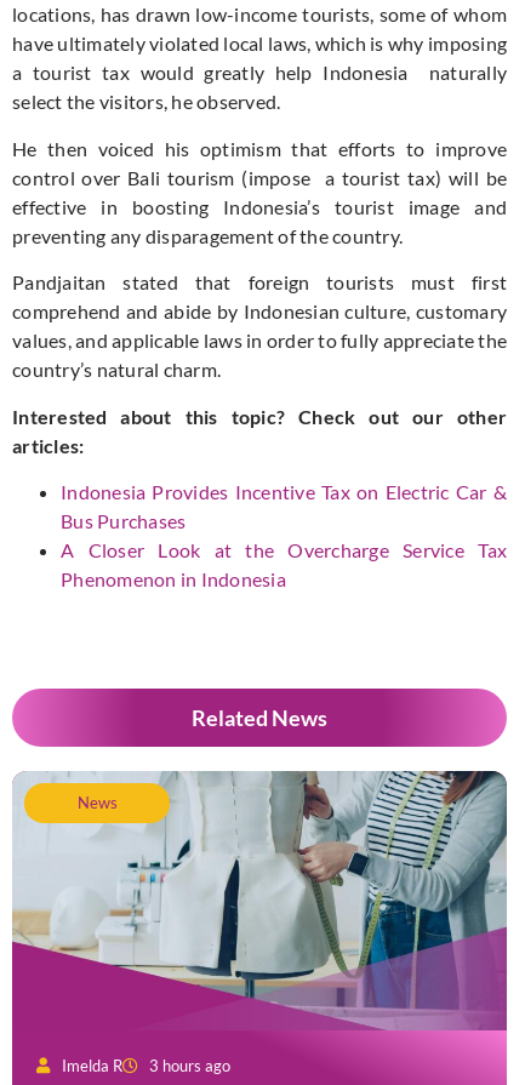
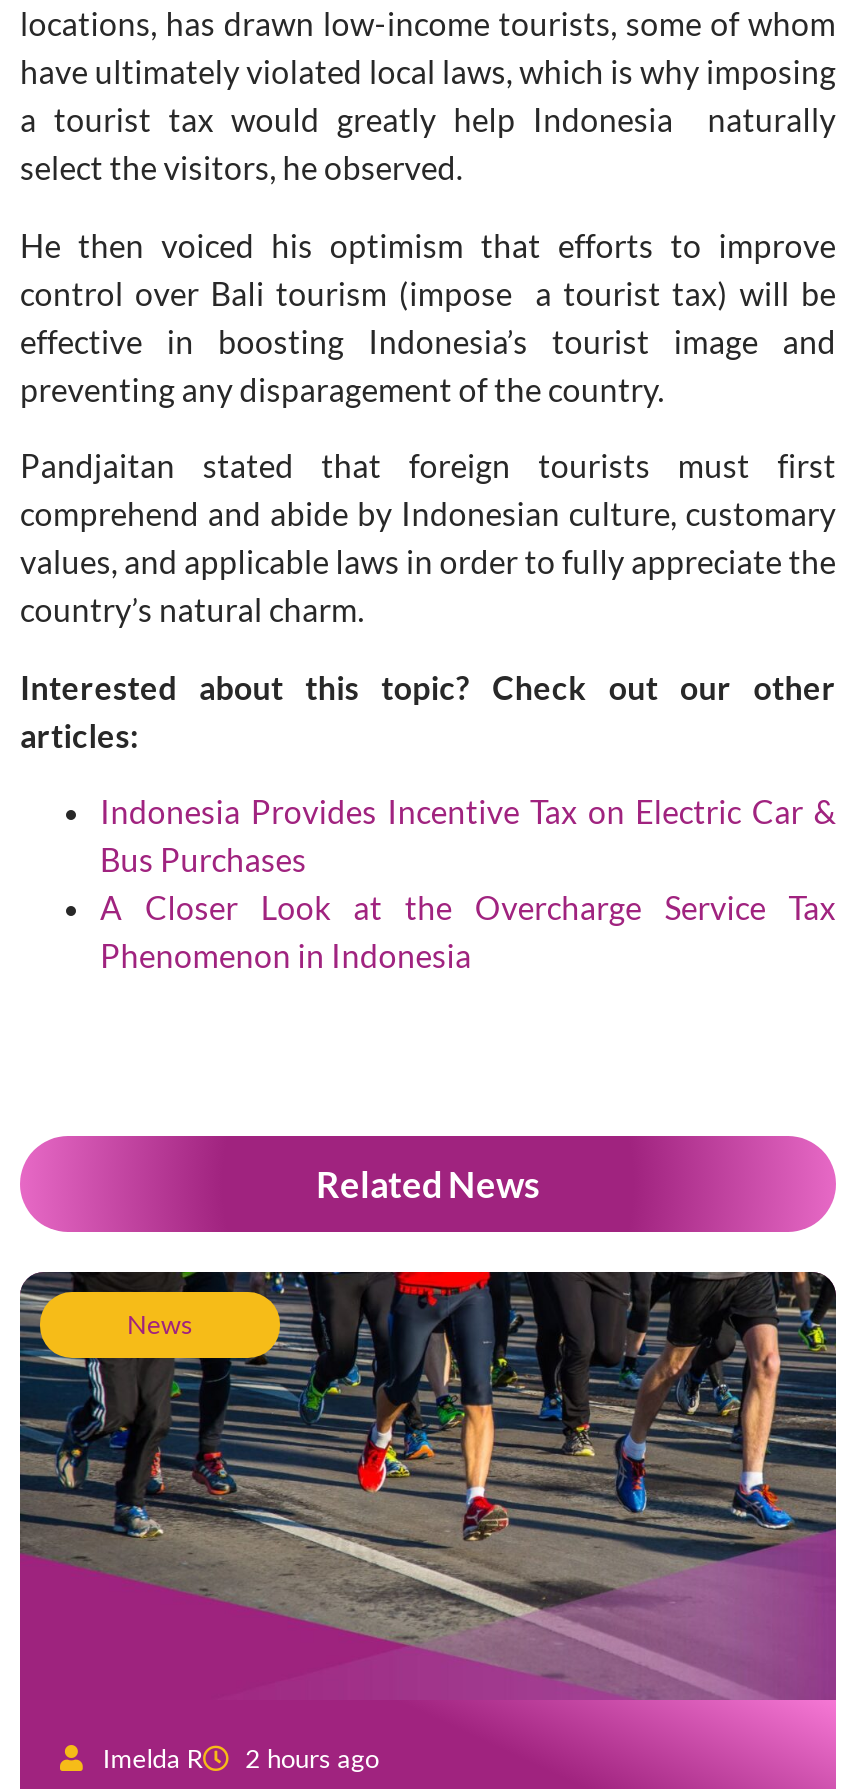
[12,770,508,1075] [image] | Imelda R 3 hours ago -> [18,1270,838,1774] [image] | Imelda R 2 hours ago

